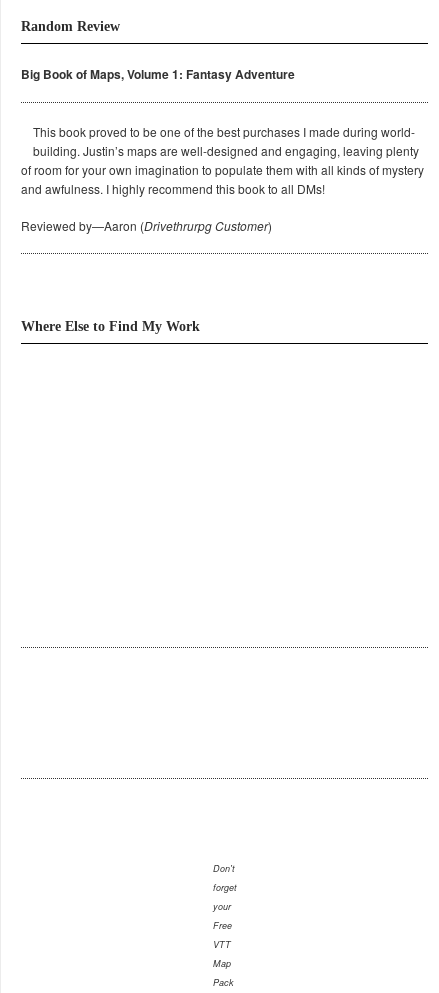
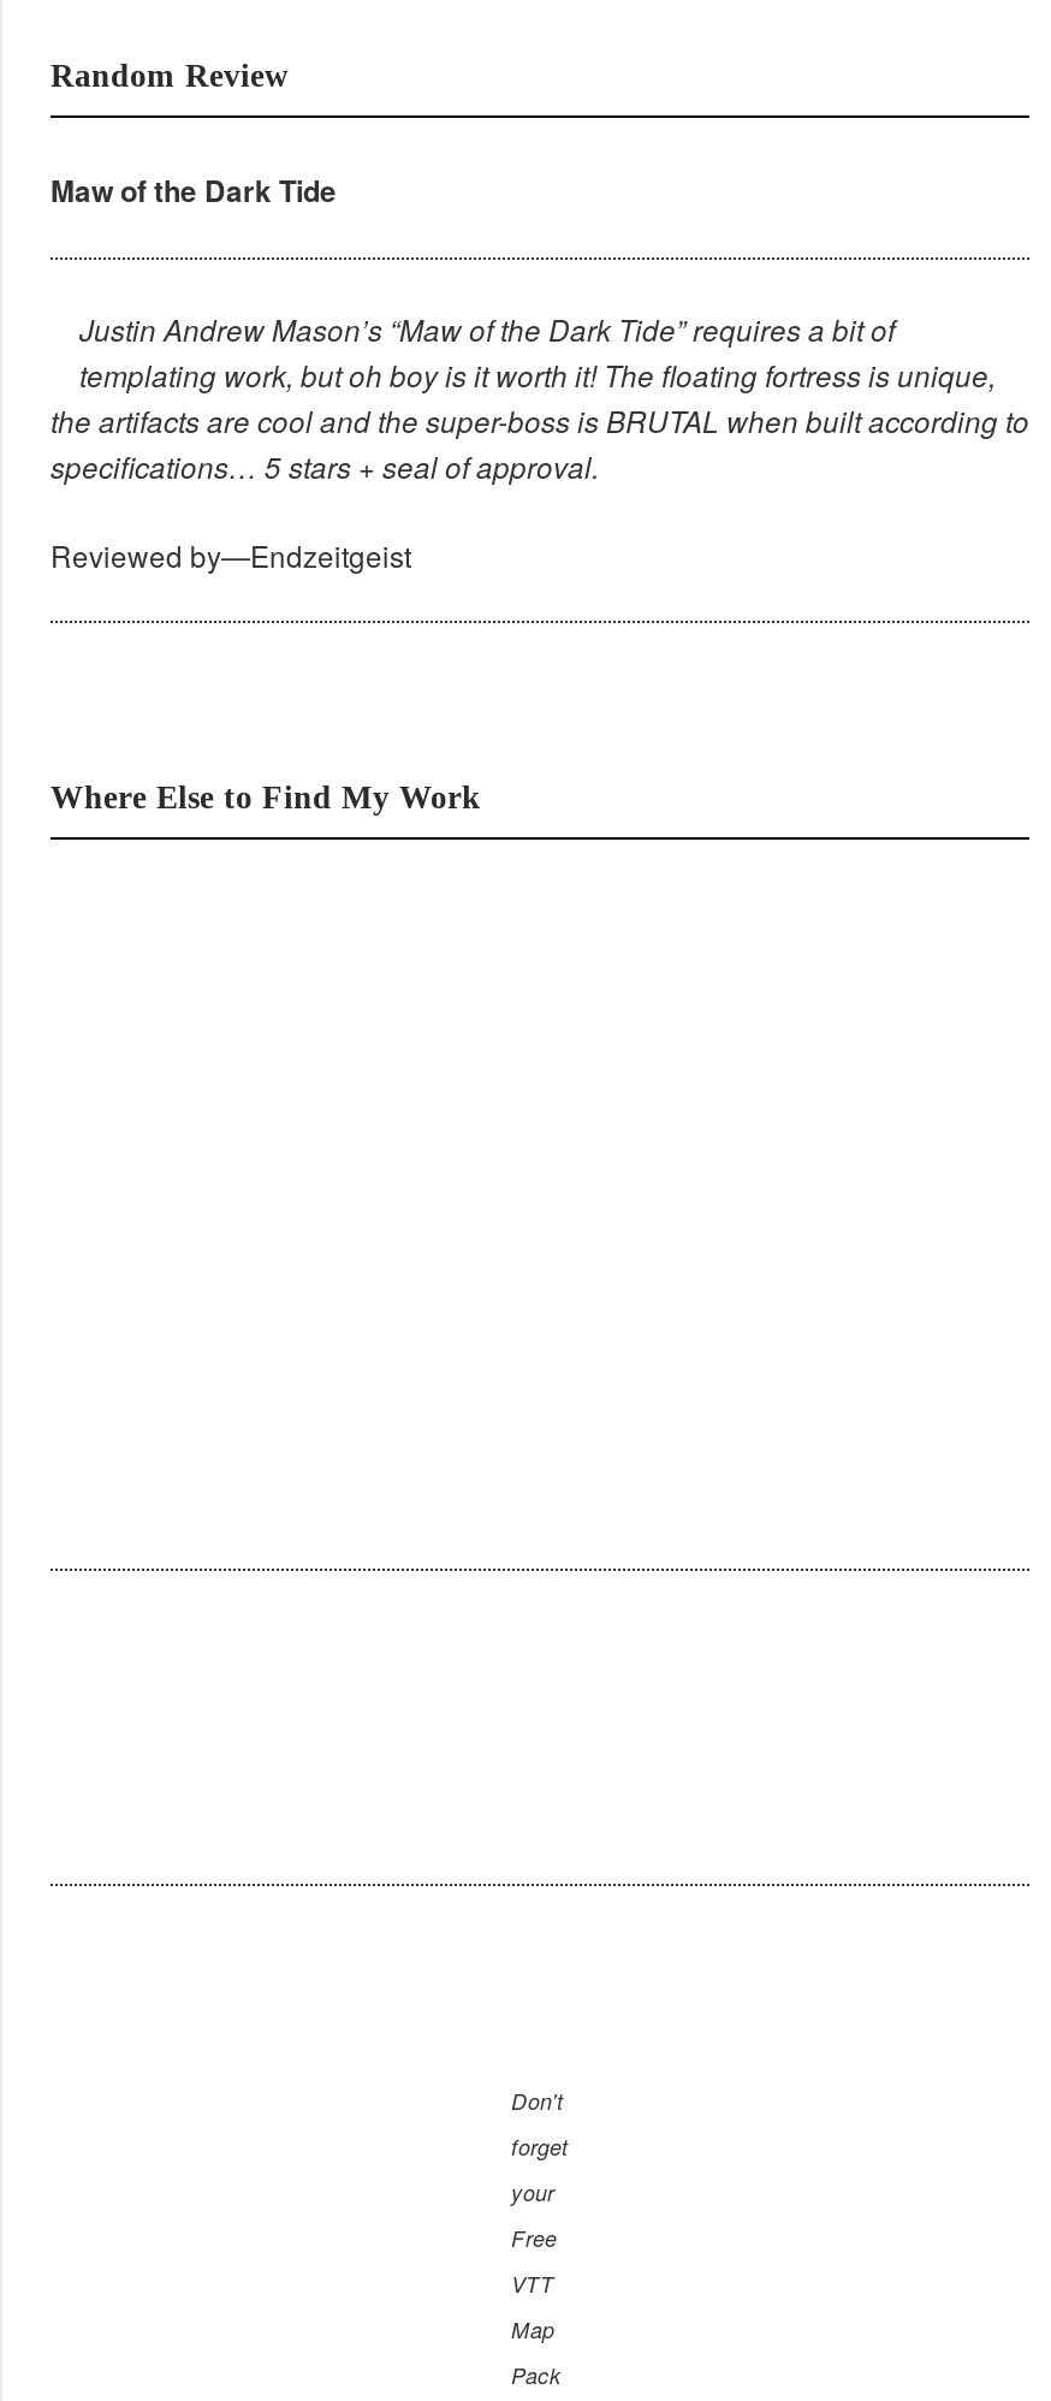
[21,65,295,83] Big Book of Maps, Volume 1: Fantasy Adventure -> [51,168,337,211] Maw of the Dark Tide
[21,123,424,197] This book proved to be one of the best purchases I made during world- | building. Justin’s maps are well-designed and engaging, leaving plenty | of room for your own imagination to populate them with all kinds of mystery | and awfulness. I highly recommend this book to all DMs! -> [51,307,1029,485] Justin Andrew Mason’s “Maw of the Dark Tide” requires a bit of | templating work, but oh boy is it worth it! The floating fortress is unique, | the artifacts are cool and the super-boss is BRUTAL when built according to | specifications… 5 stars + seal of approval.
[21,217,272,234] Reviewed by—Aaron (Drivethrurpg Customer) -> [51,534,411,575] Reviewed by—Endzeitgeist

